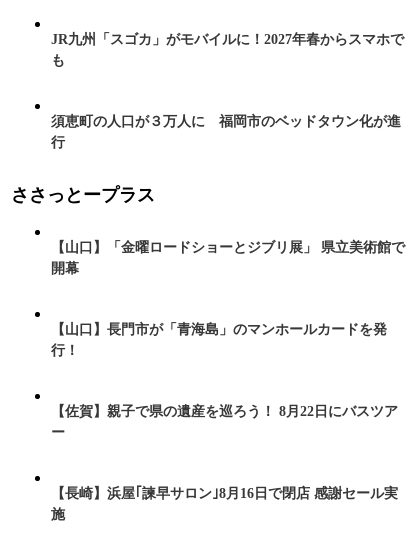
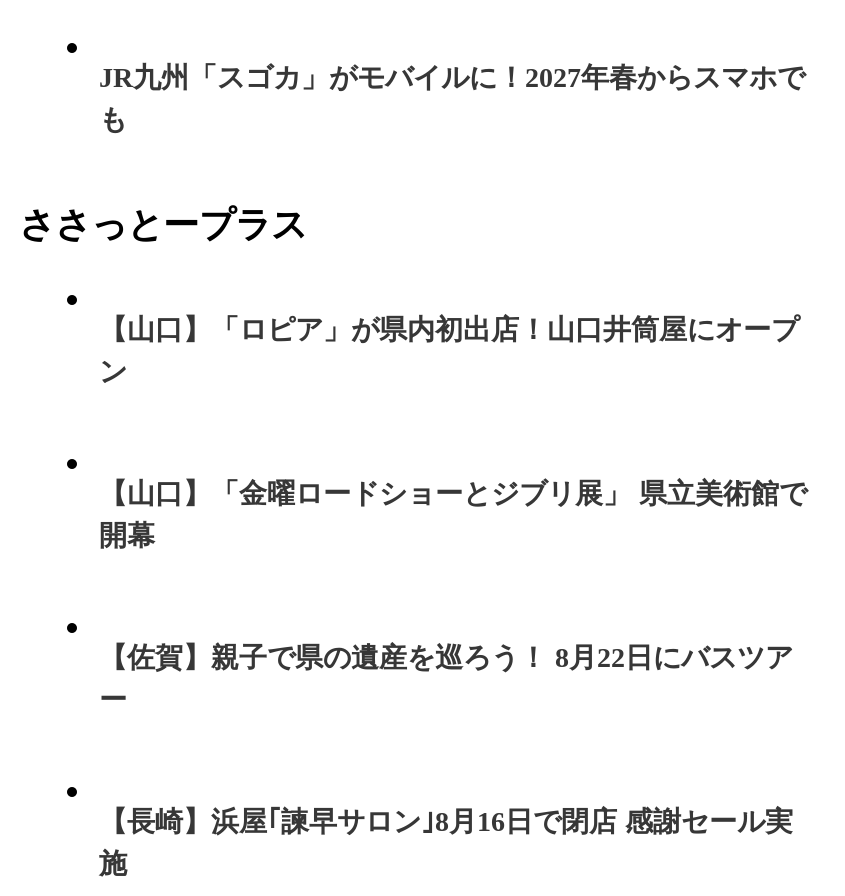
[51,114,401,150] 須恵町の人口が３万人に 福岡市のベッドタウン化が進 | 行 -> none
none -> [99,316,799,388] 【山口】「ロピア」が県内初出店！山口井筒屋にオープ | ン
[51,322,387,358] 【山口】長門市が「青海島」のマンホールカードを発 | 行！ -> none

